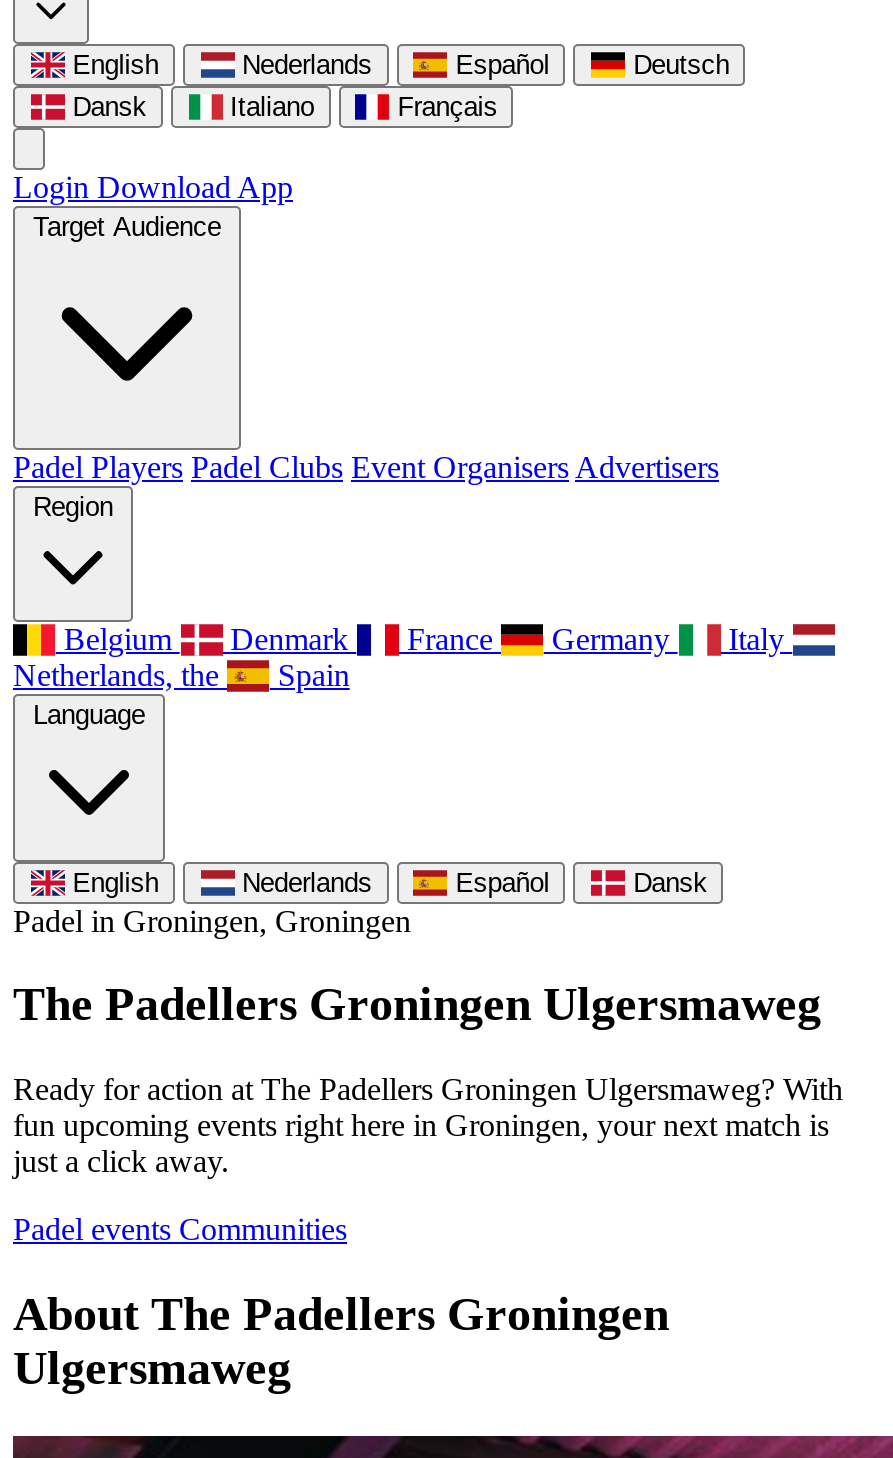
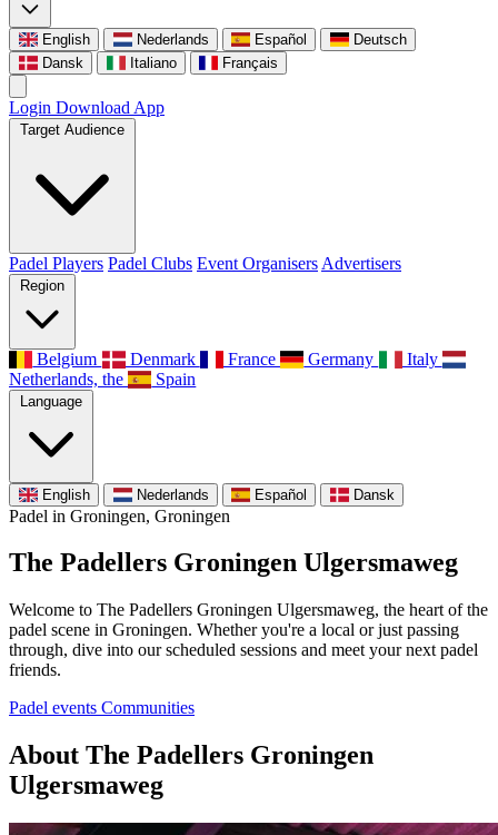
[13,1073,843,1179] Ready for action at The Padellers Groningen Ulgersmaweg? With | fun upcoming events right here in Groningen, your next match is | just a click away. -> [9,600,488,679] Welcome to The Padellers Groningen Ulgersmaweg, the heart of the | padel scene in Groningen. Whether you're a local or just passing | through, dive into our scheduled sessions and meet your next padel | friends.

